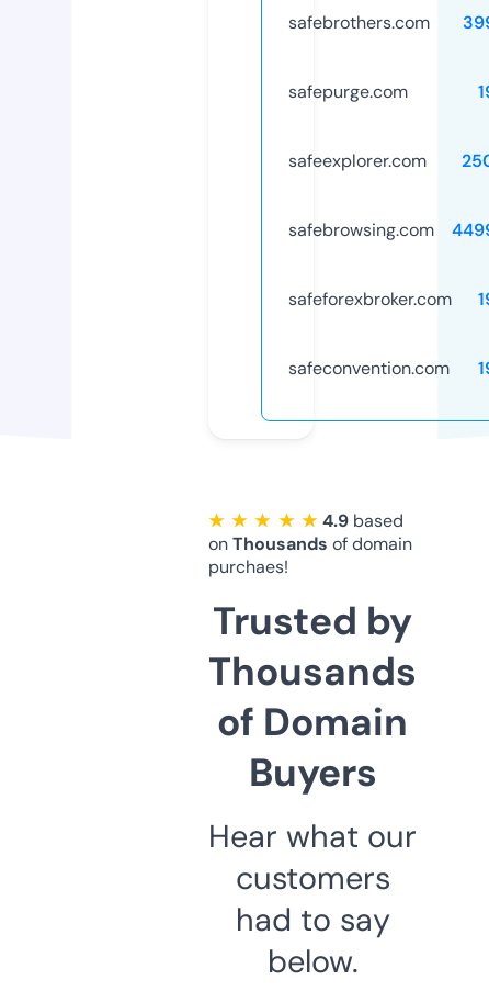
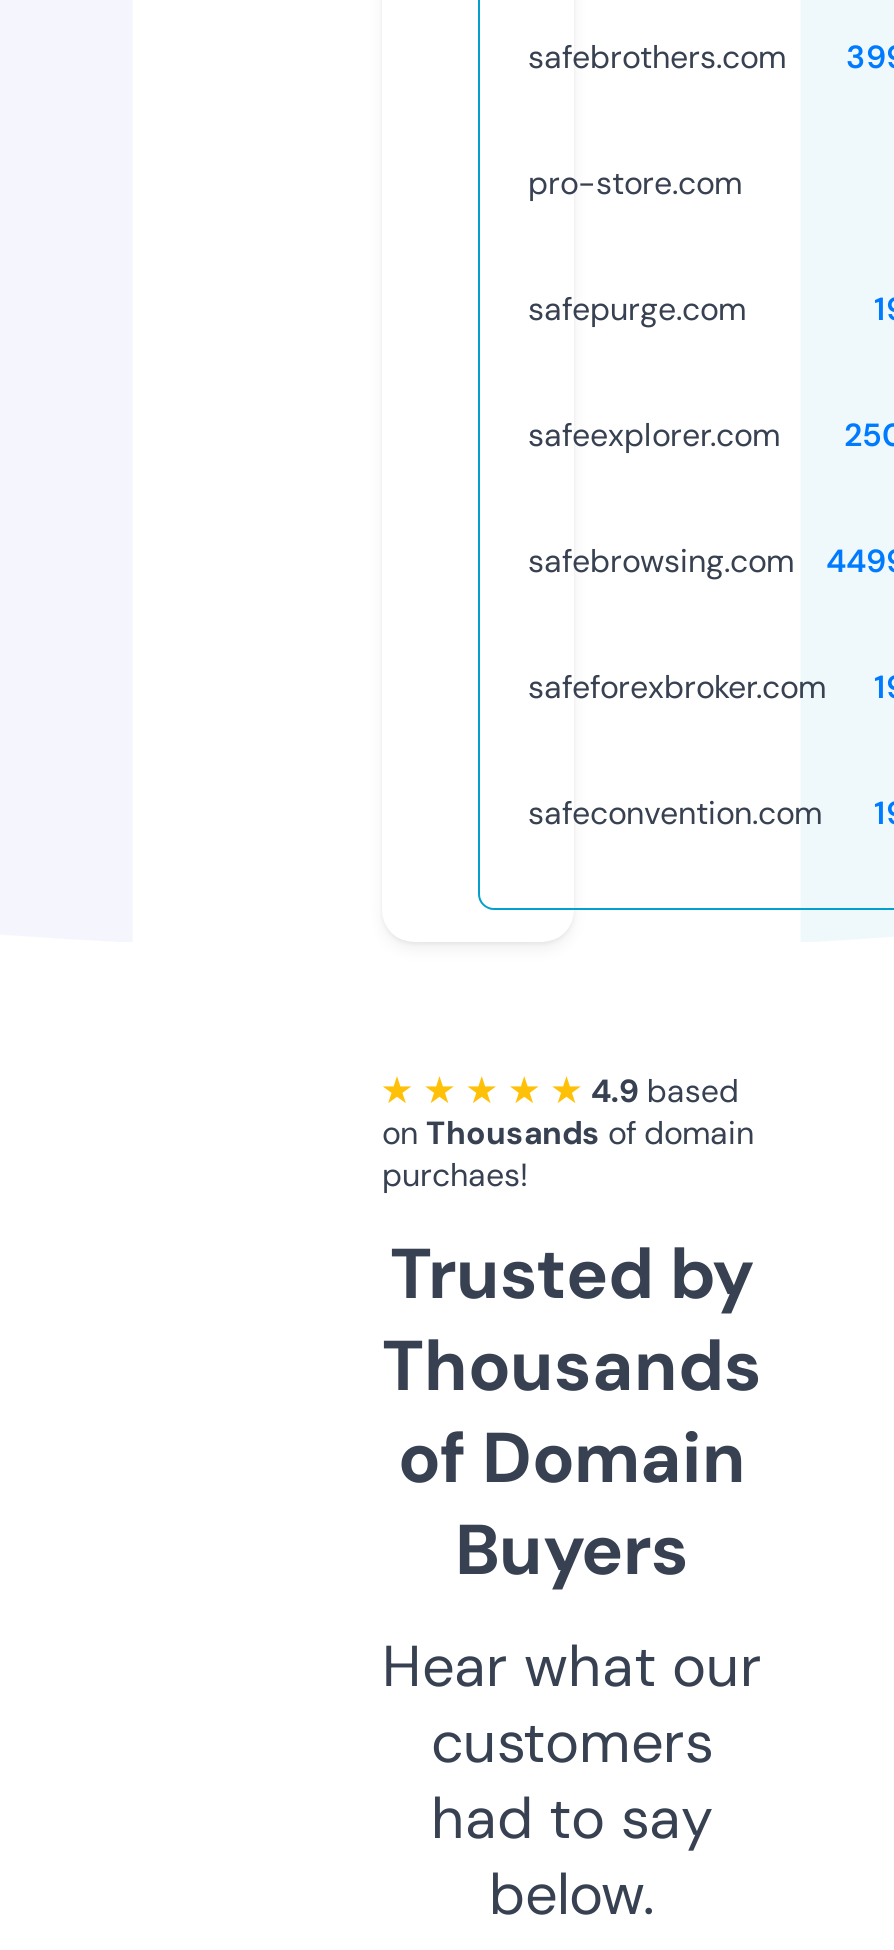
none -> [528,162,742,204] pro-store.com

